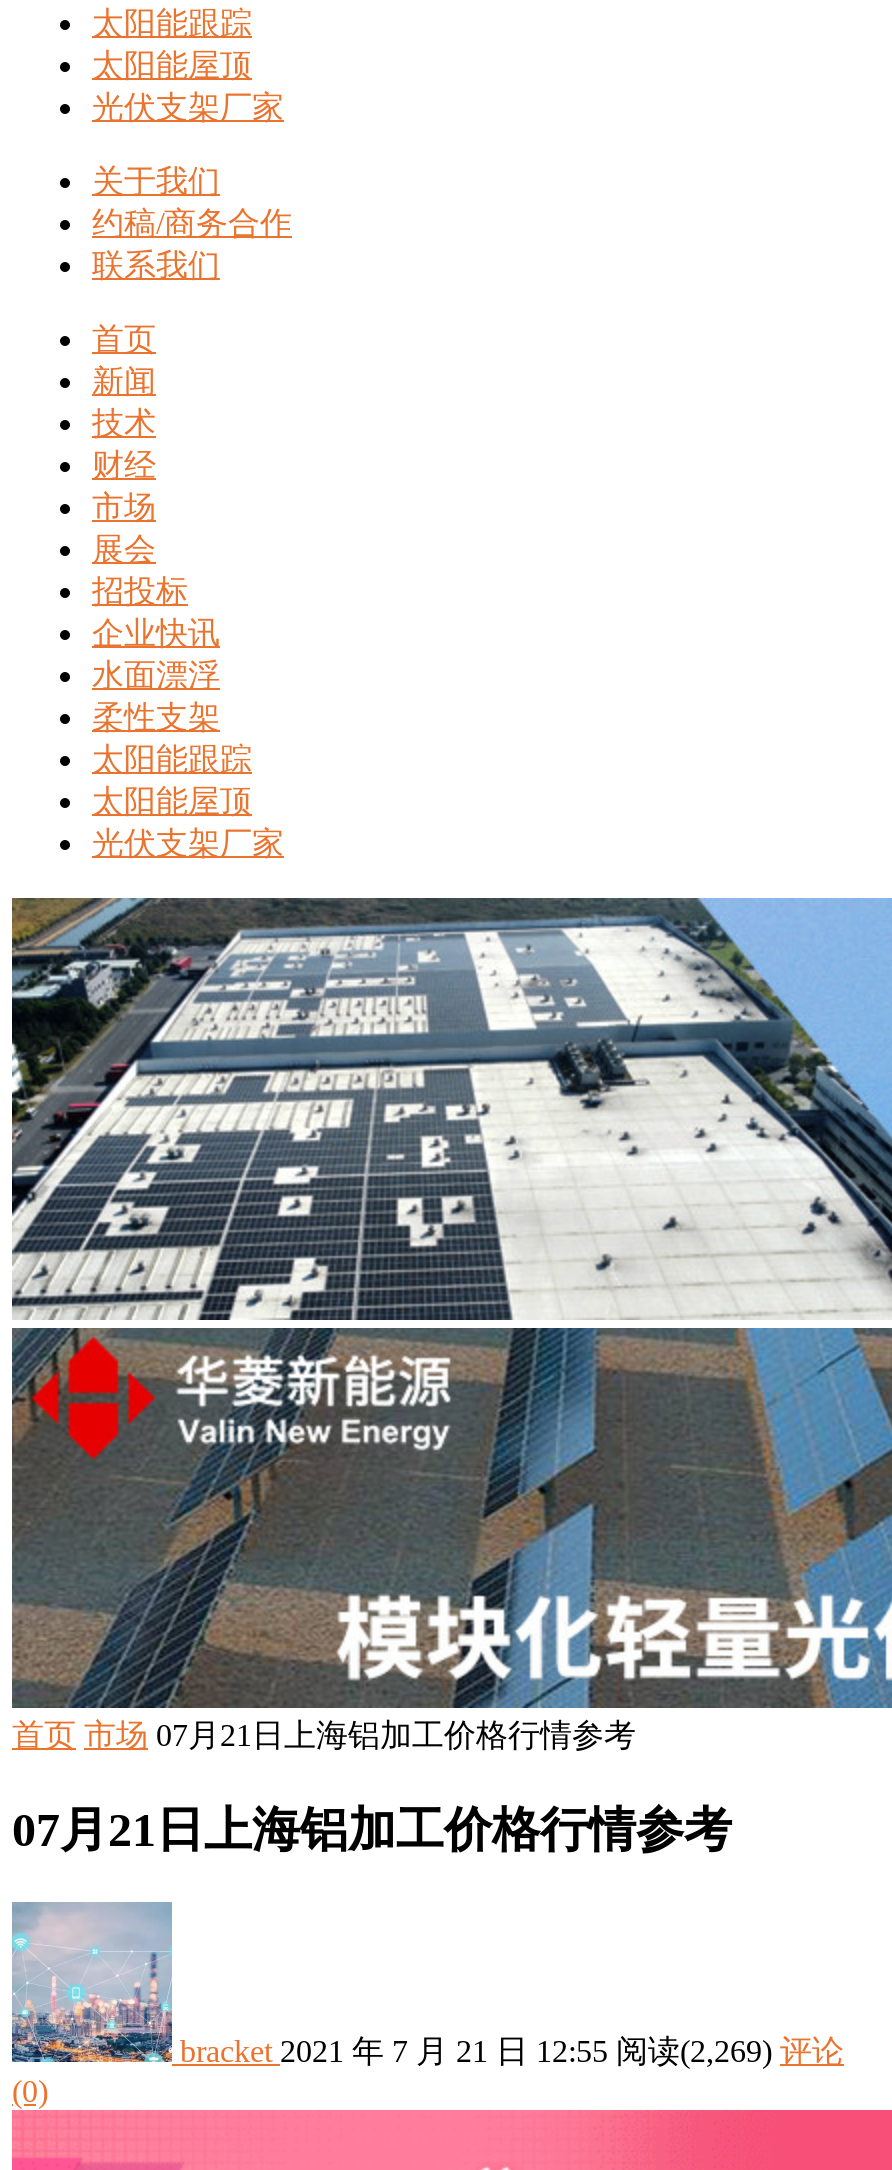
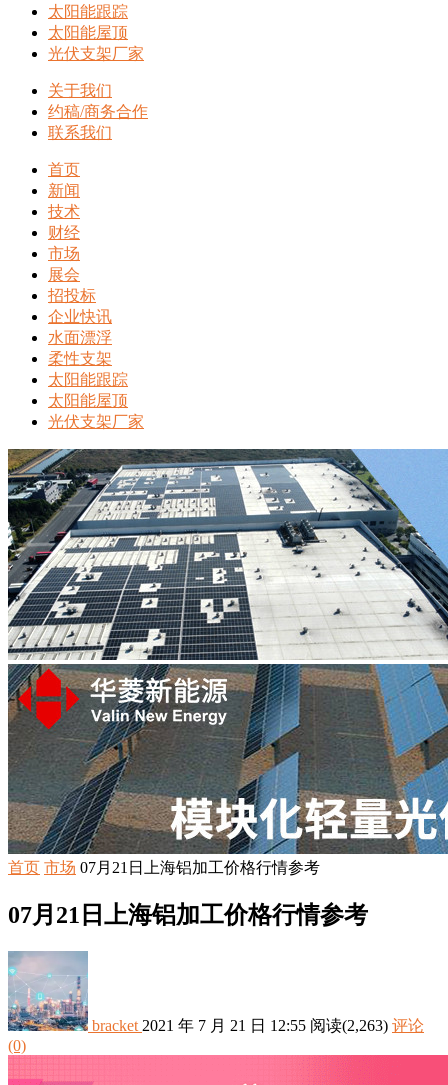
[172,2033,844,2067] bracket 2021 年 7 月 21 日 12:55阅读(2,269) 评论 -> [88,1017,424,1034] bracket 2021 年 7 月 21 日 12:55阅读(2,263) 评论

